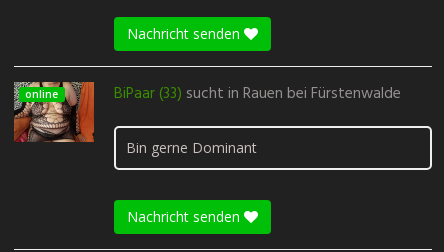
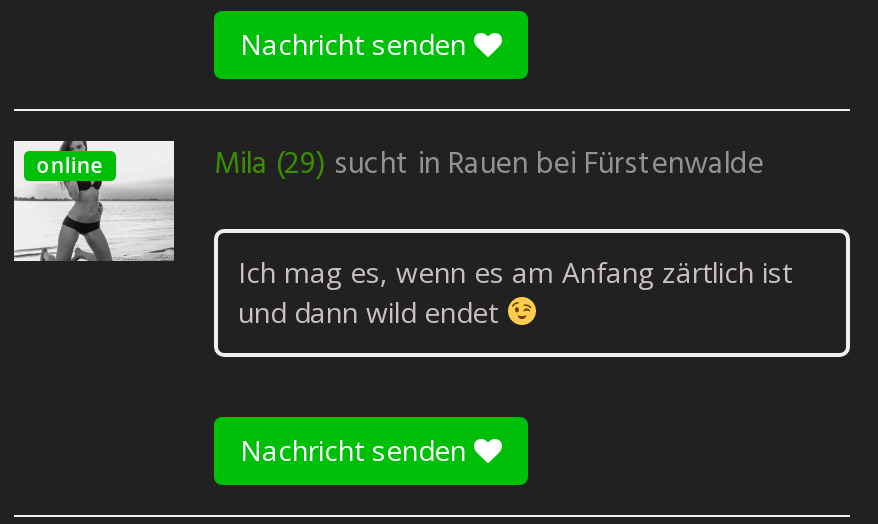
[13,81,401,143] [image] | BiPaar (33) sucht in Rauen bei Fürstenwalde -> [12,139,764,263] [image] | Mila (29) sucht in Rauen bei Fürstenwalde
[126,138,257,157] Bin gerne Dominant -> [238,253,792,331] Ich mag es, wenn es am Anfang zärtlich ist | und dann wild endet

